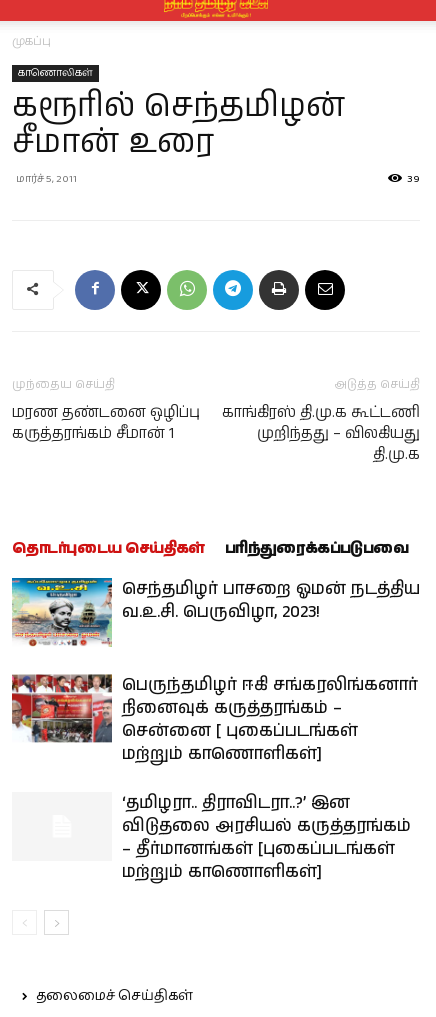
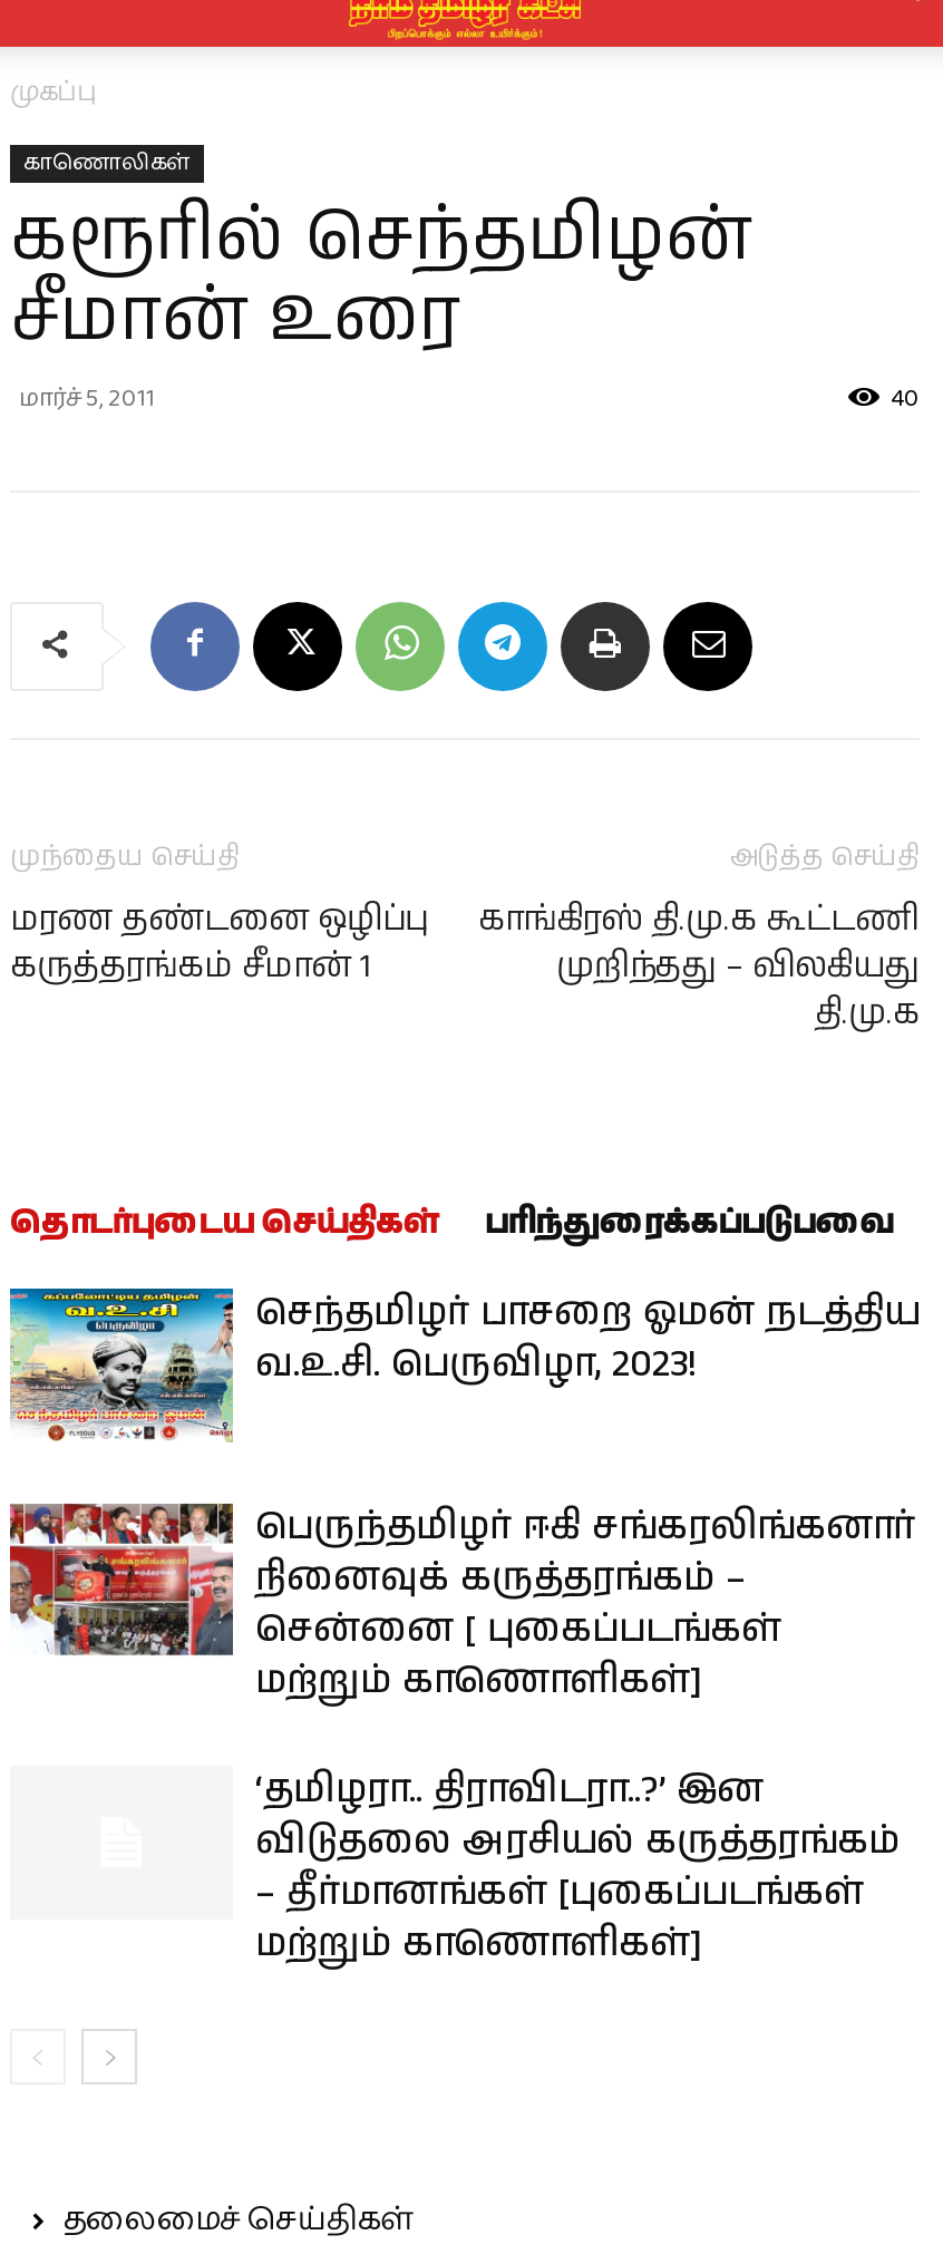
[407,170,420,187] 39 -> [891,379,920,417] 40

